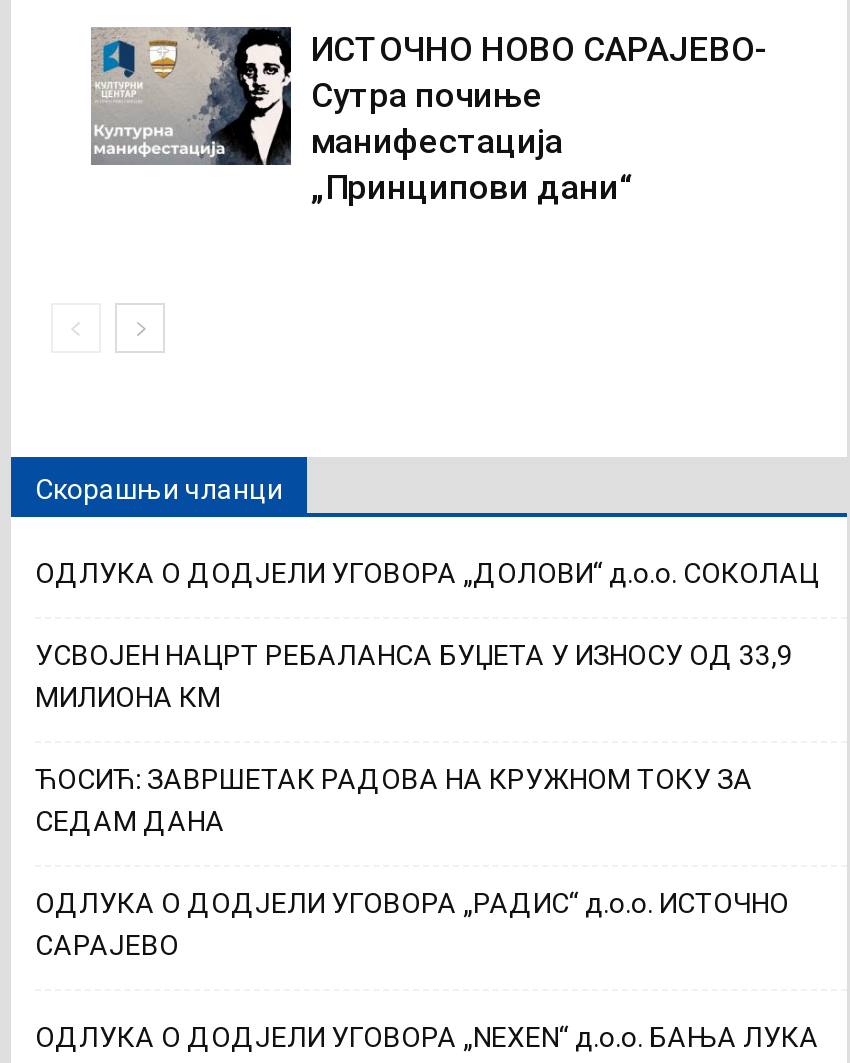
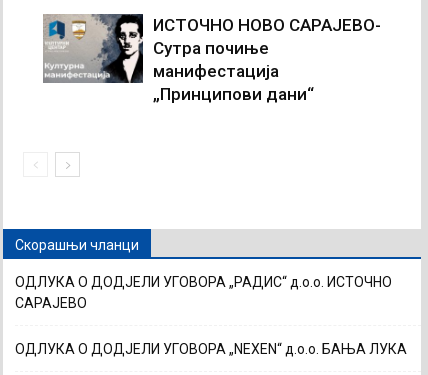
[35,558,819,838] ОДЛУКА О ДОДЈЕЛИ УГОВОРА „ДОЛОВИ“ д.о.о. СОКОЛАЦ | УСВОЈЕН НАЦРТ РЕБАЛАНСА БУЏЕТА У ИЗНОСУ ОД 33,9 | МИЛИОНА КМ | ЋОСИЋ: ЗАВРШЕТАК РАДОВА НА КРУЖНОМ ТОКУ ЗА | СЕДАМ ДАНА -> none

